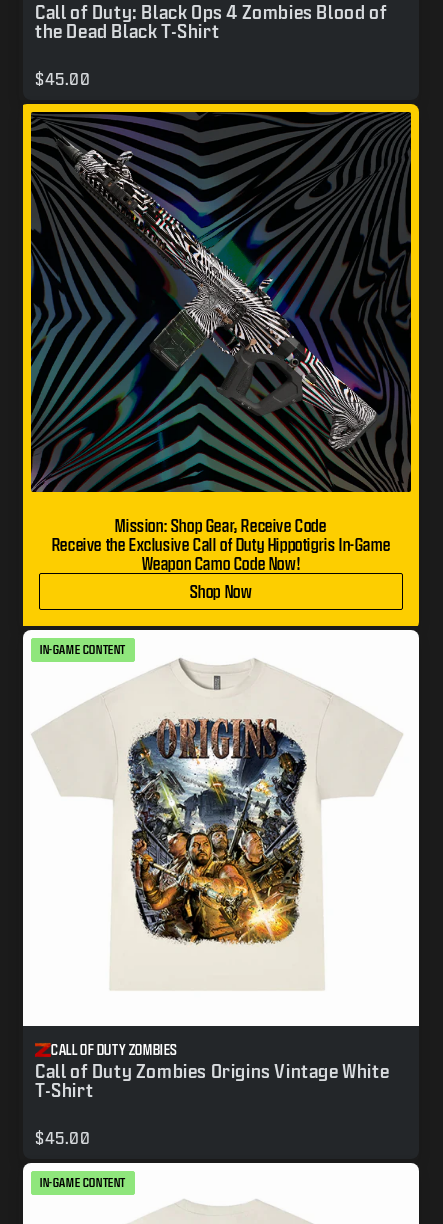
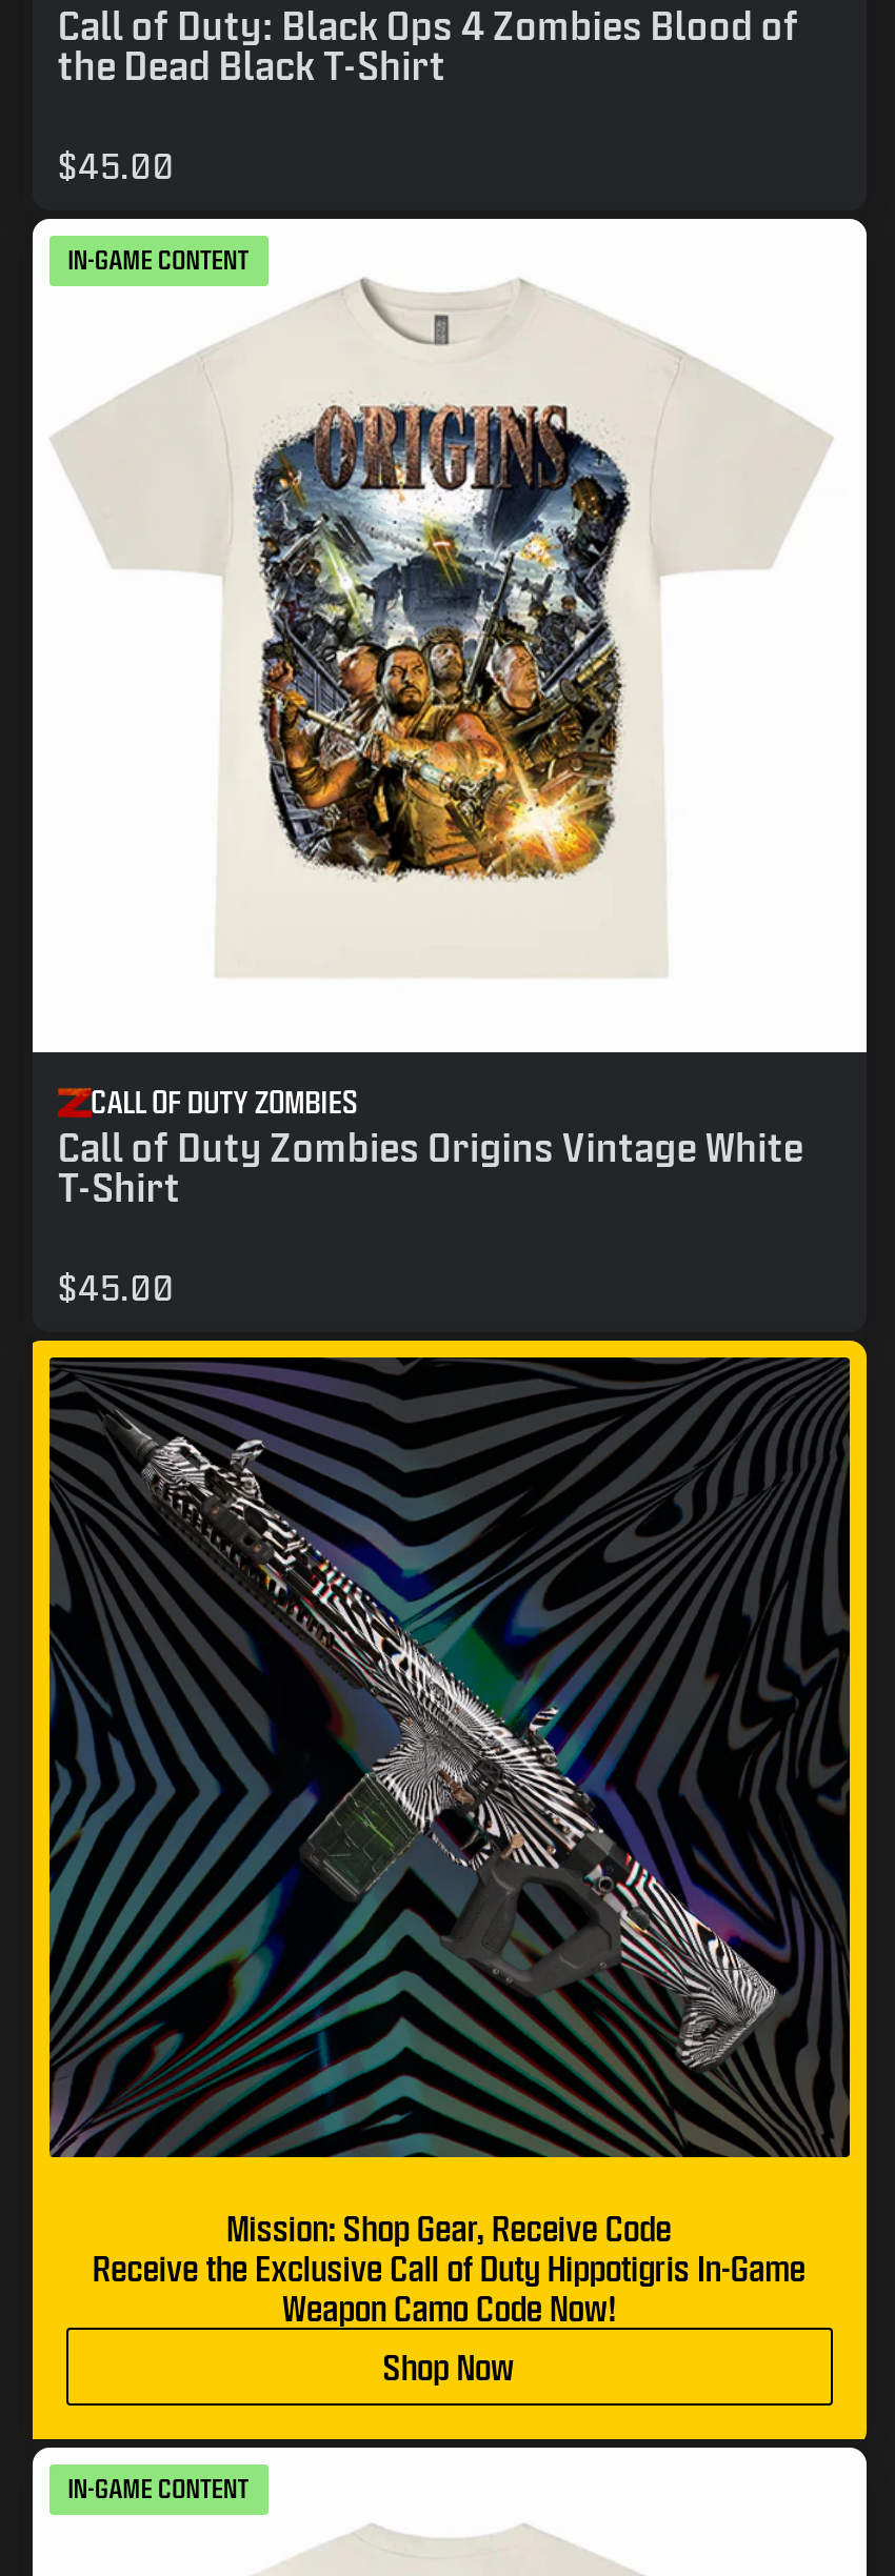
moved [22,103,420,627] -> [31,1339,869,2441]: [image] | Mission: Shop Gear, Receive Code | Receive the Exclusive Call of Duty Hippotigris In-Game | Weapon Camo Code Now! | Shop Now
moved [35,643,389,1146] -> [58,247,804,1305]: [image] | IN-GAME CONTENT | CALL OF DUTY ZOMBIES | Call of Duty Zombies Origins Vintage White | T-Shirt | $45.00

